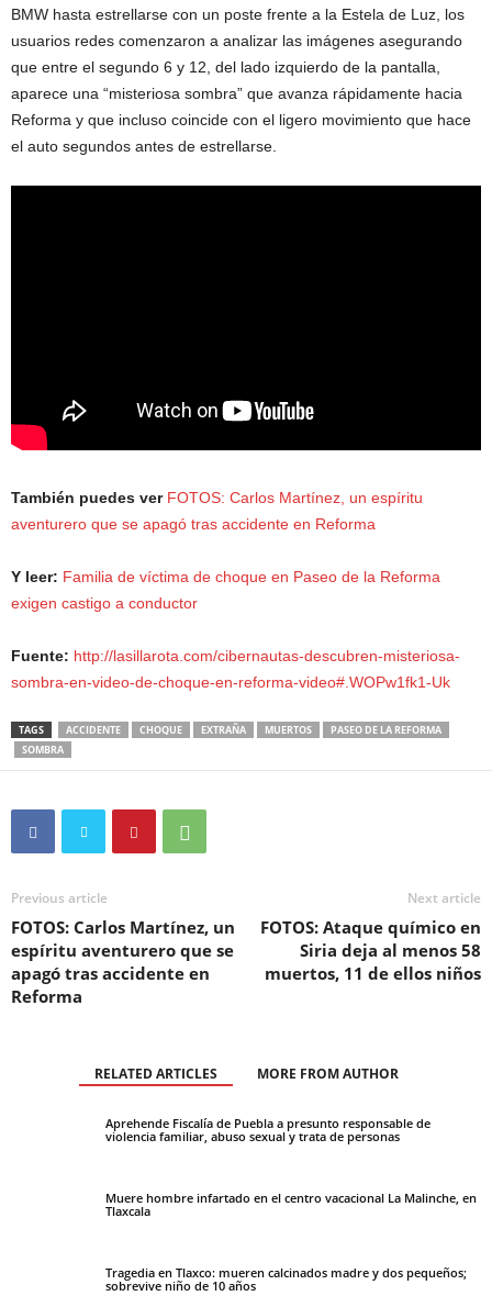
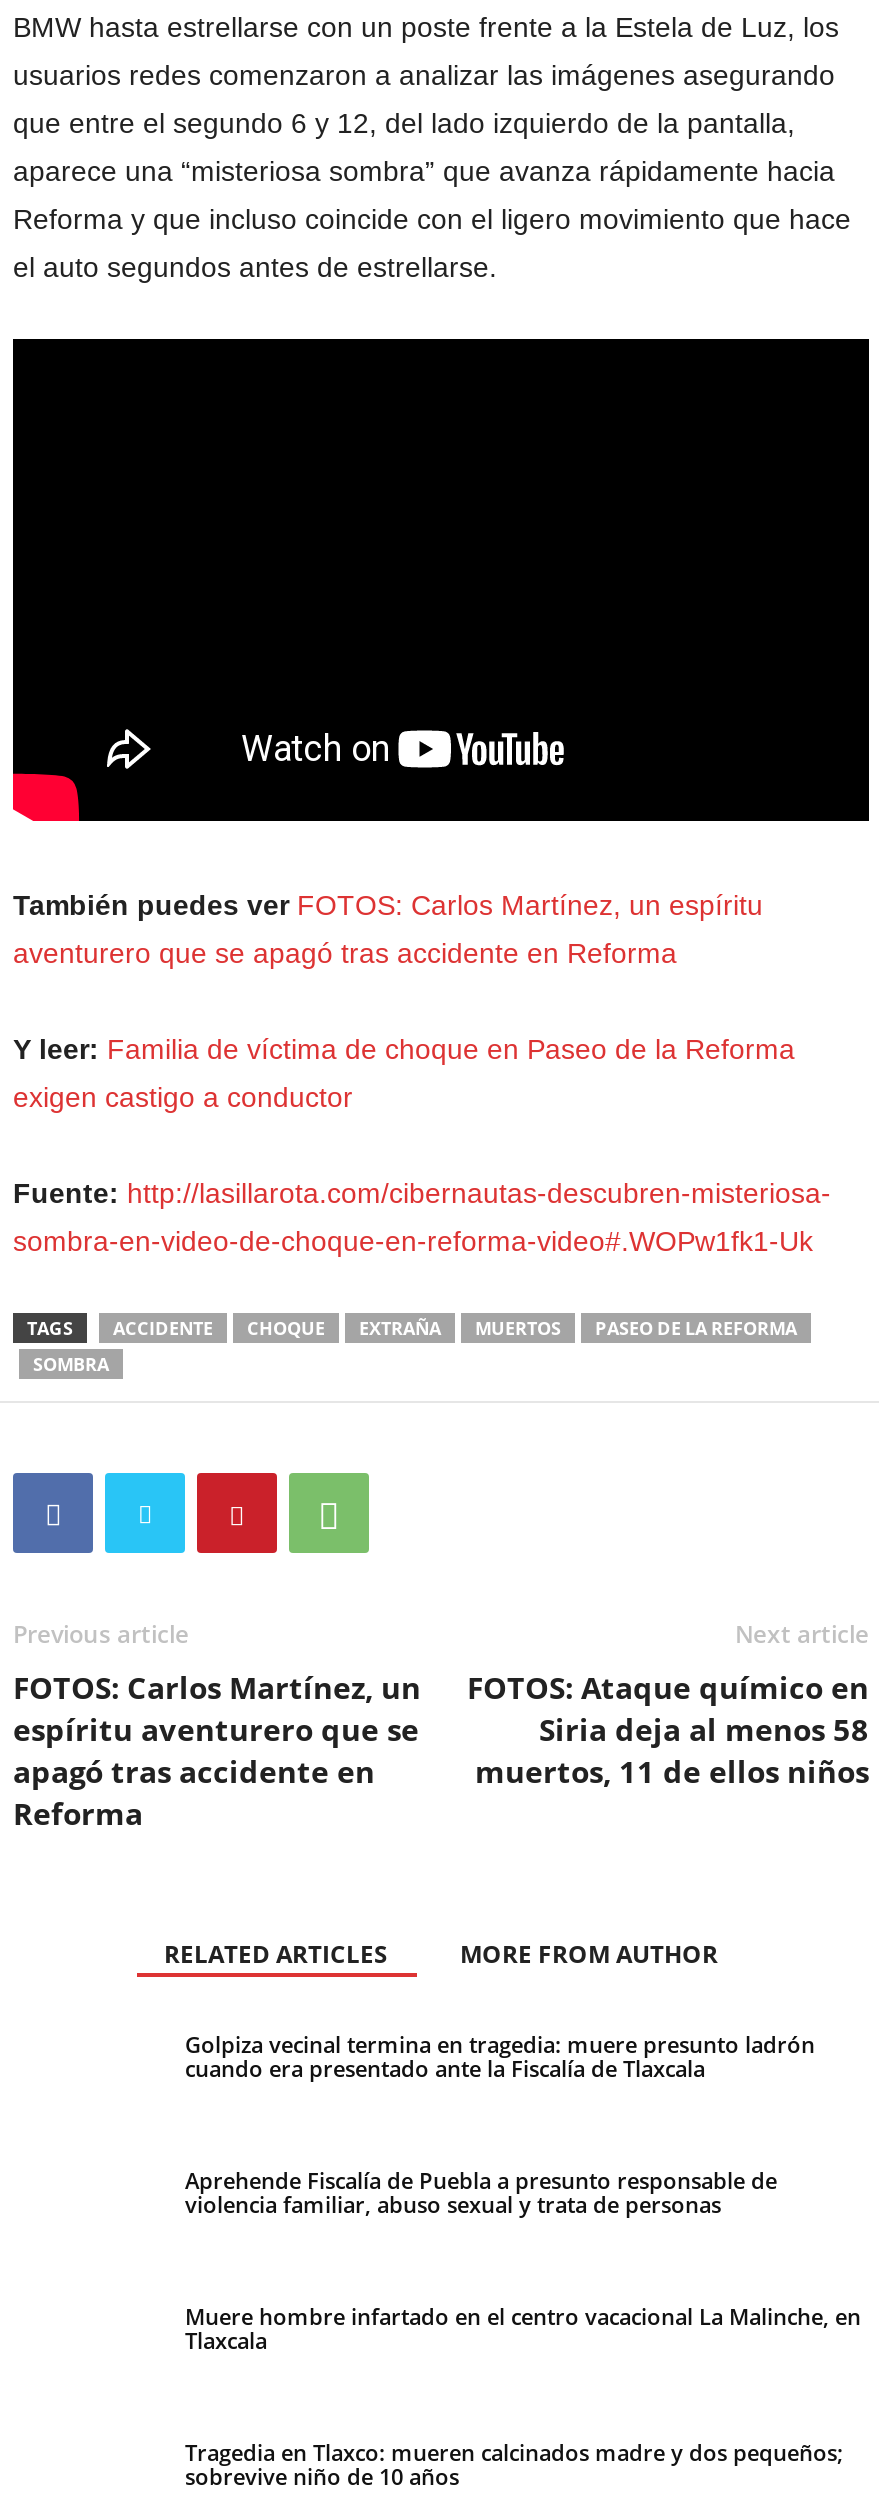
none -> [185,2030,815,2084] Golpiza vecinal termina en tragedia: muere presunto ladrón | cuando era presentado ante la Fiscalía de Tlaxcala

